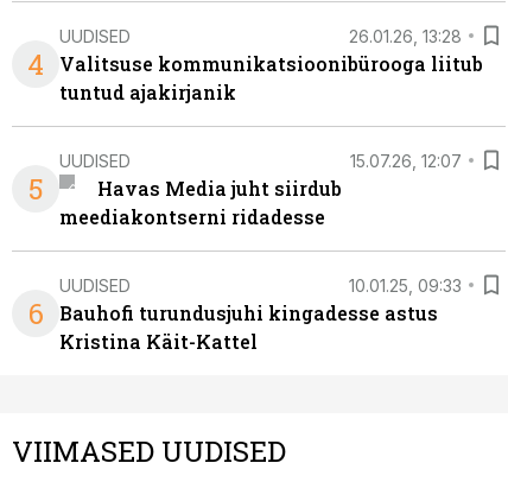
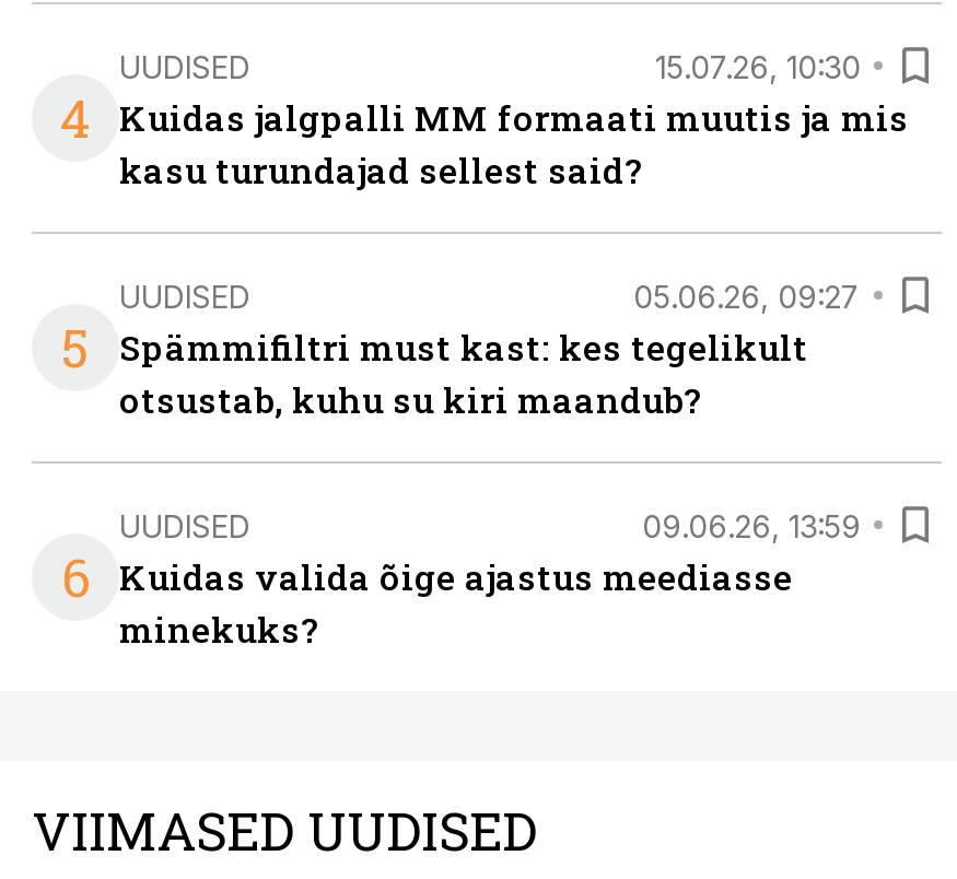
[59,26,483,104] 26.01.26, 13:28 | Valitsuse kommunikatsioonibürooga liitub | tuntud ajakirjanik -> [119,47,909,192] 15.07.26, 10:30 | Kuidas jalgpalli MM formaati muutis ja mis | kasu turundajad sellest said?
[59,150,462,229] 15.07.26, 12:07 | Havas Media juht siirdub | meediakontserni ridadesse -> [119,277,861,422] 05.06.26, 09:27 | Spämmifiltri must kast: kes tegelikult | otsustab, kuhu su kiri maandub?
[59,275,462,354] 10.01.25, 09:33 | Bauhofi turundusjuhi kingadesse astus | Kristina Käit-Kattel -> [119,506,861,652] 09.06.26, 13:59 | Kuidas valida õige ajastus meediasse | minekuks?

